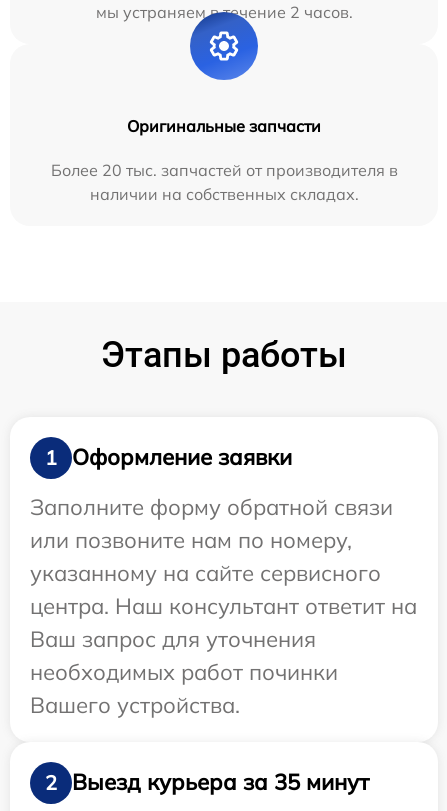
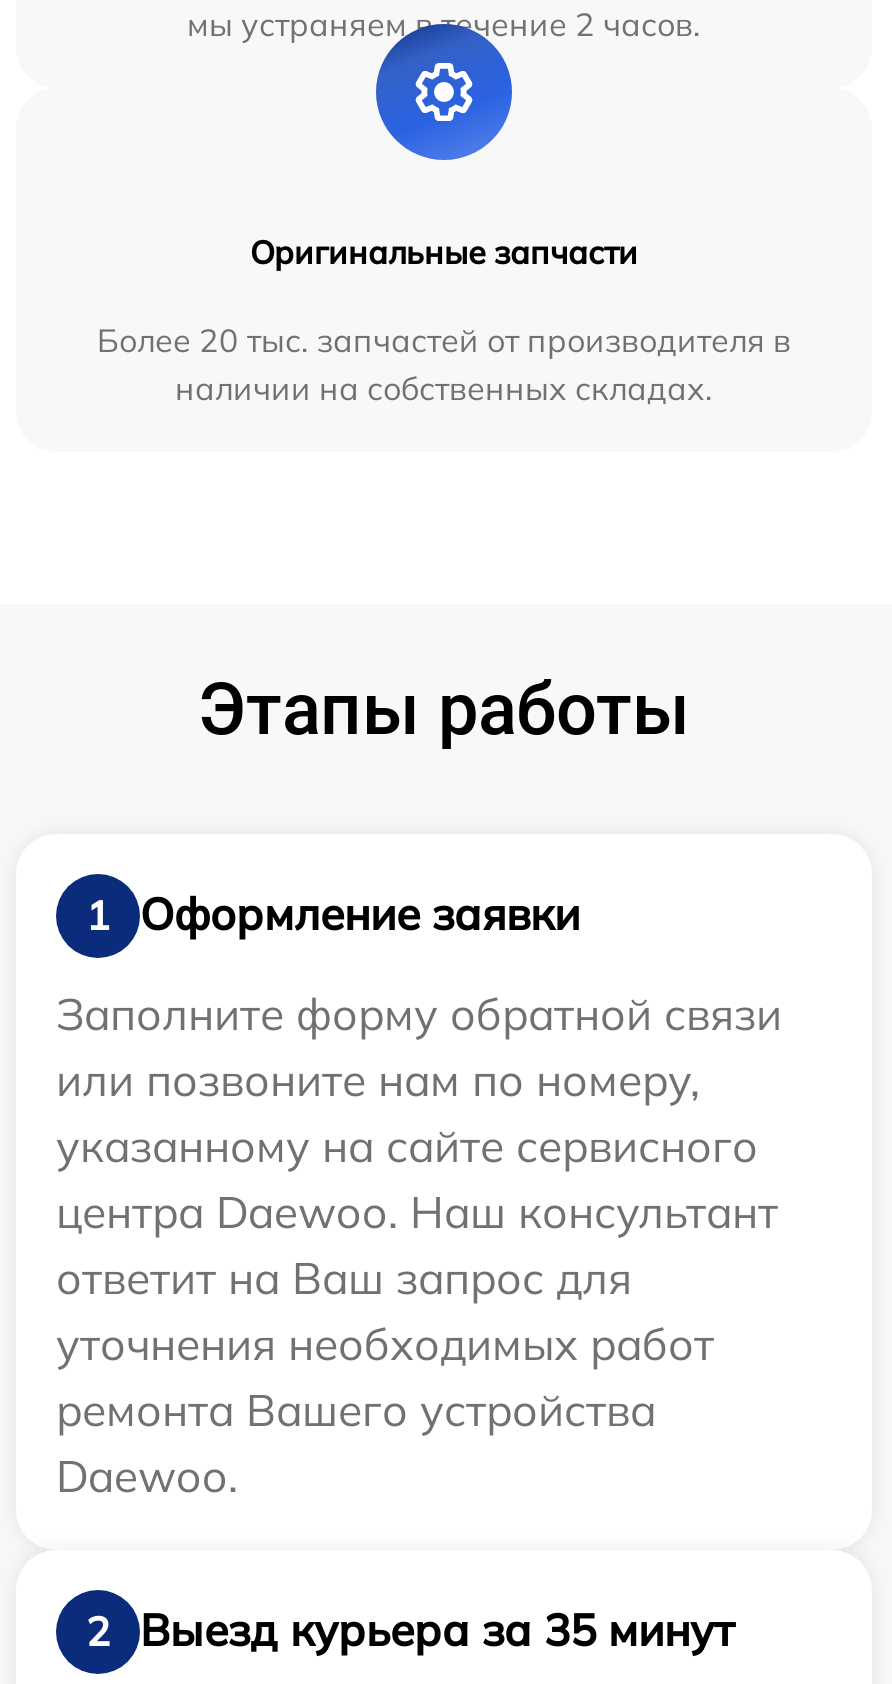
[30,592,417,719] центра. Наш консультант ответит на | Ваш запрос для уточнения | необходимых работ починки | Вашего устройства. -> [56,1184,778,1504] центра Daewoo. Наш консультант | ответит на Ваш запрос для | уточнения необходимых работ | ремонта Вашего устройства | Daewoo.

